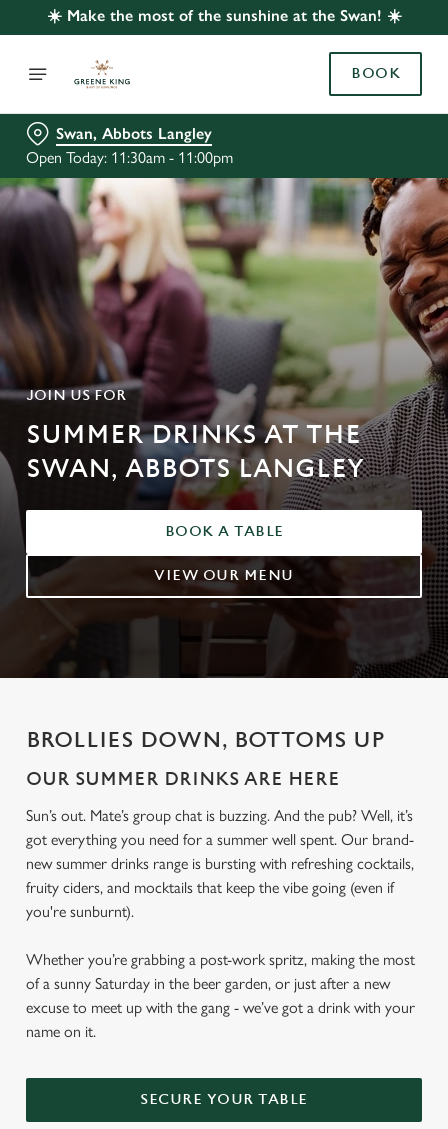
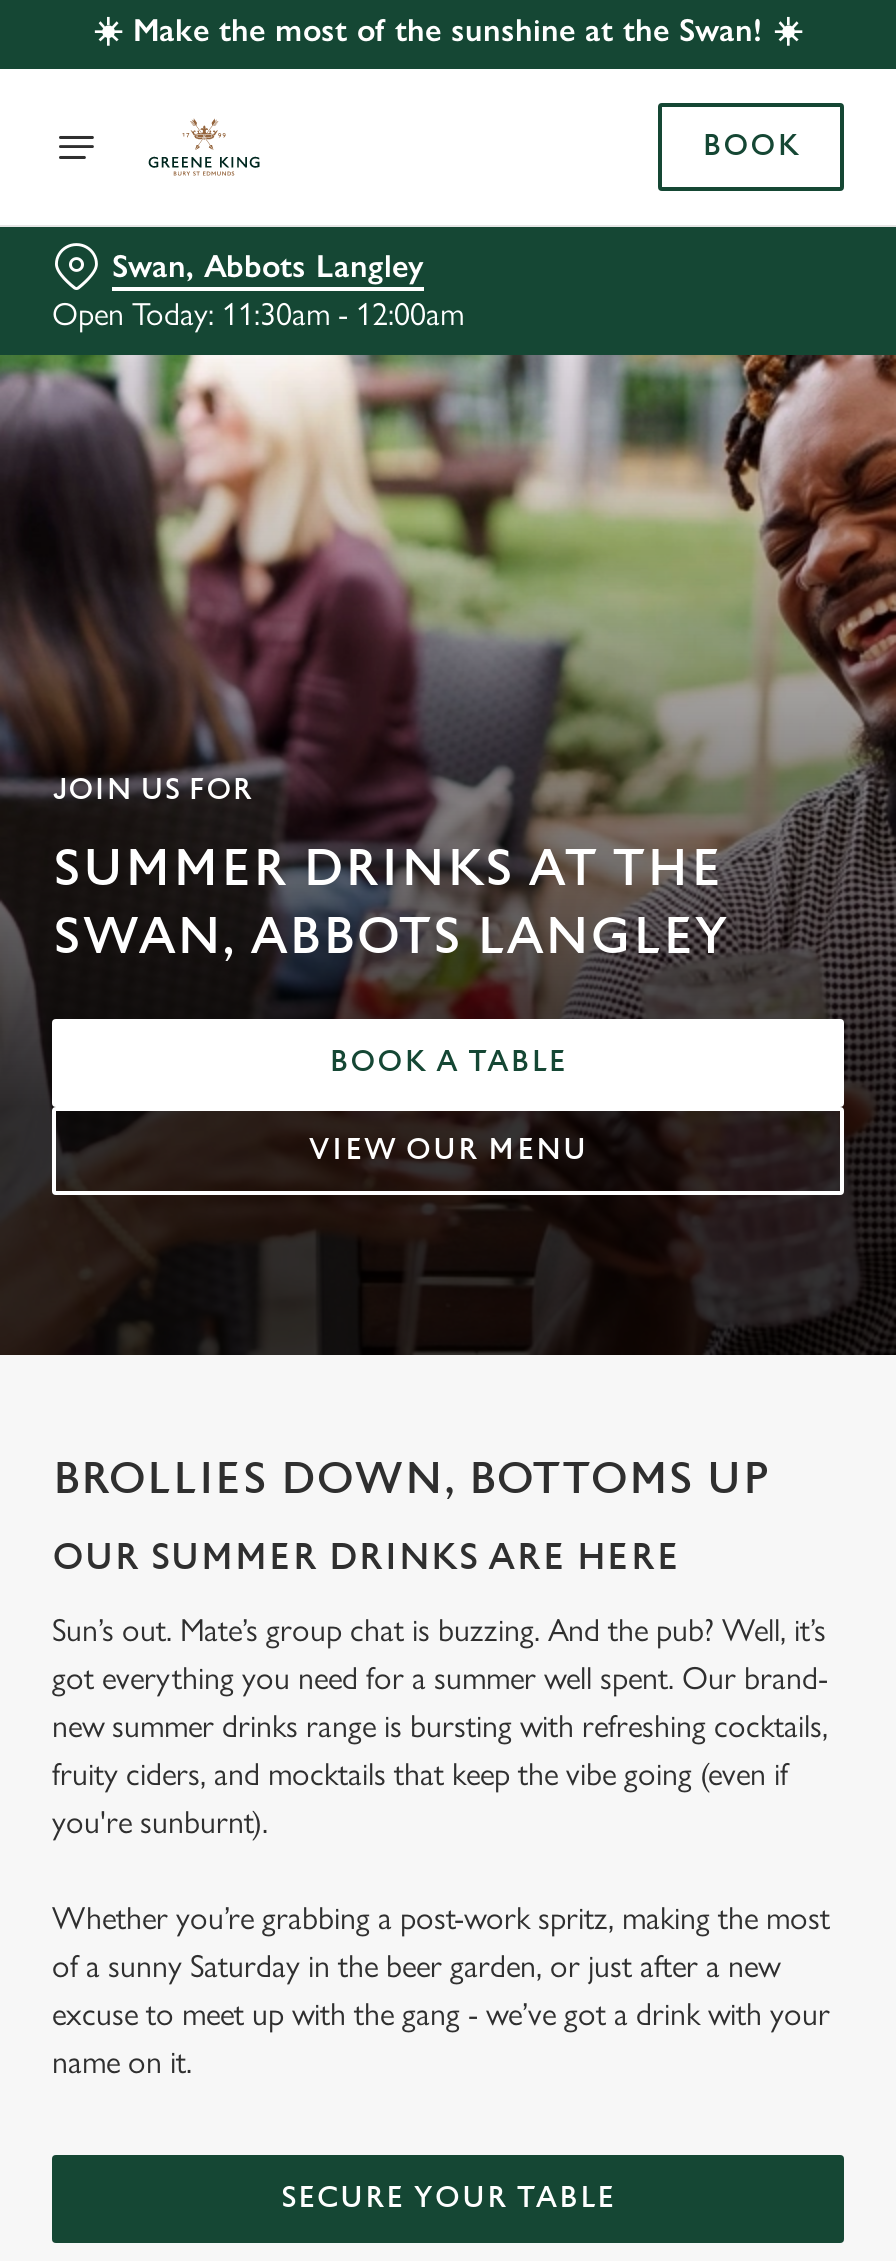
[26,148,233,167] Open Today: 11:30am - 11:00pm -> [52,295,464,333] Open Today: 11:30am - 12:00am

